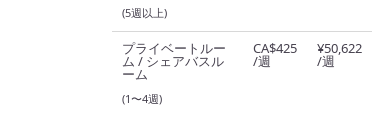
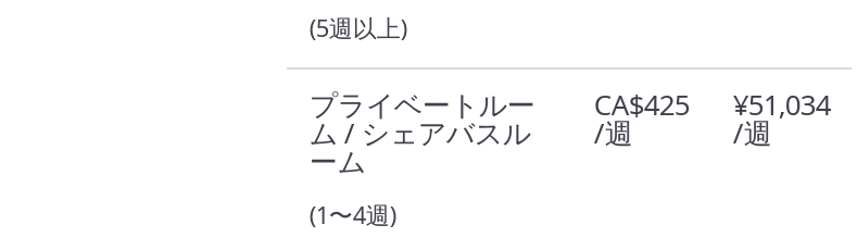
[122,39,362,57] プライベートルー CA$425 ¥50,622 -> [309,85,831,124] プライベートルー CA$425 ¥51,034

